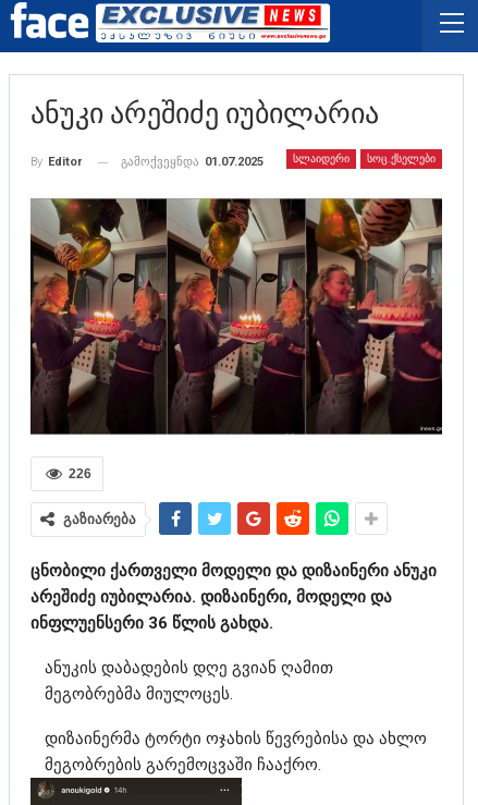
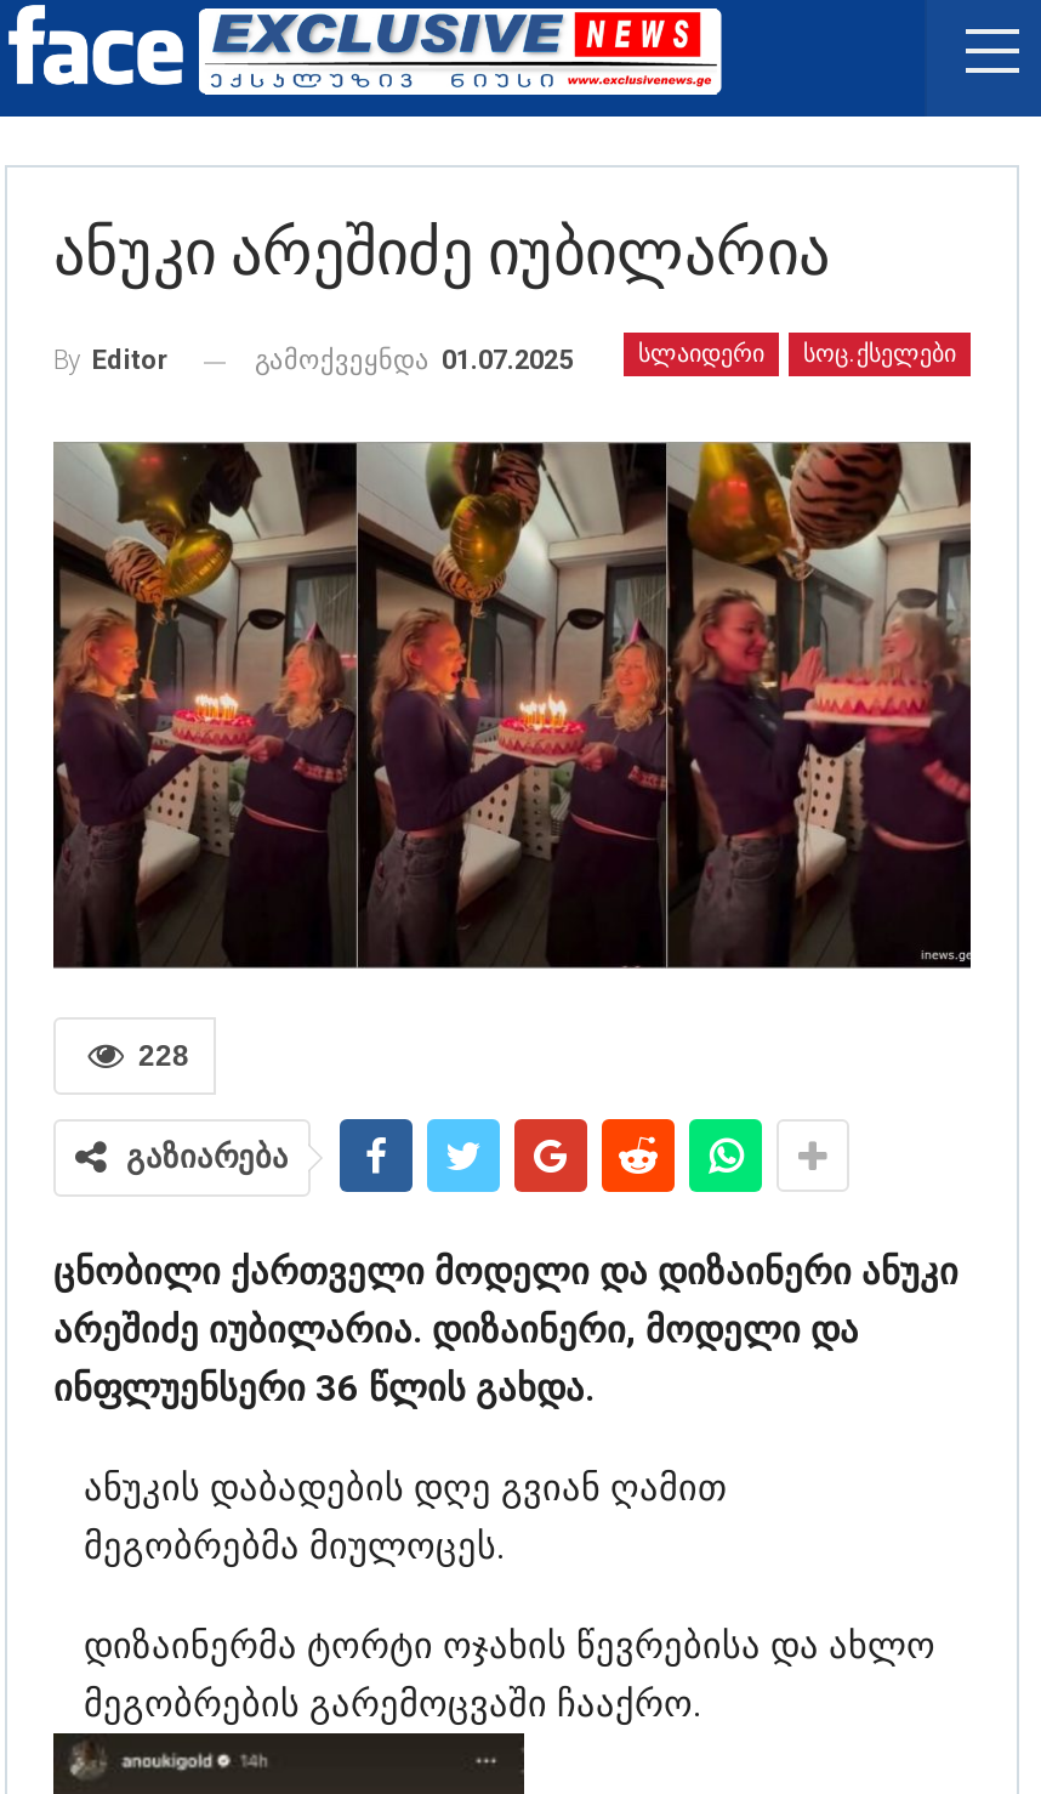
[69,466,91,481] 226 -> [138,1039,189,1073] 228

